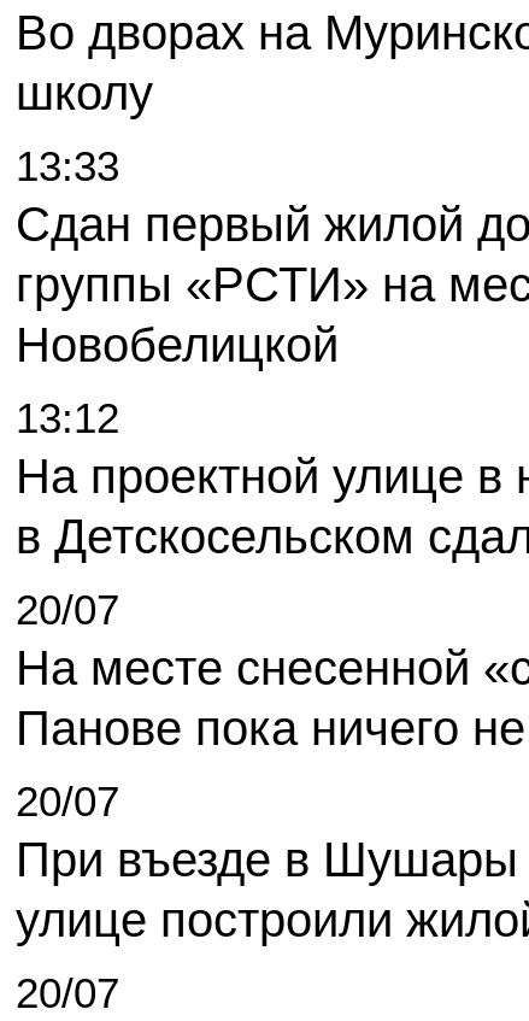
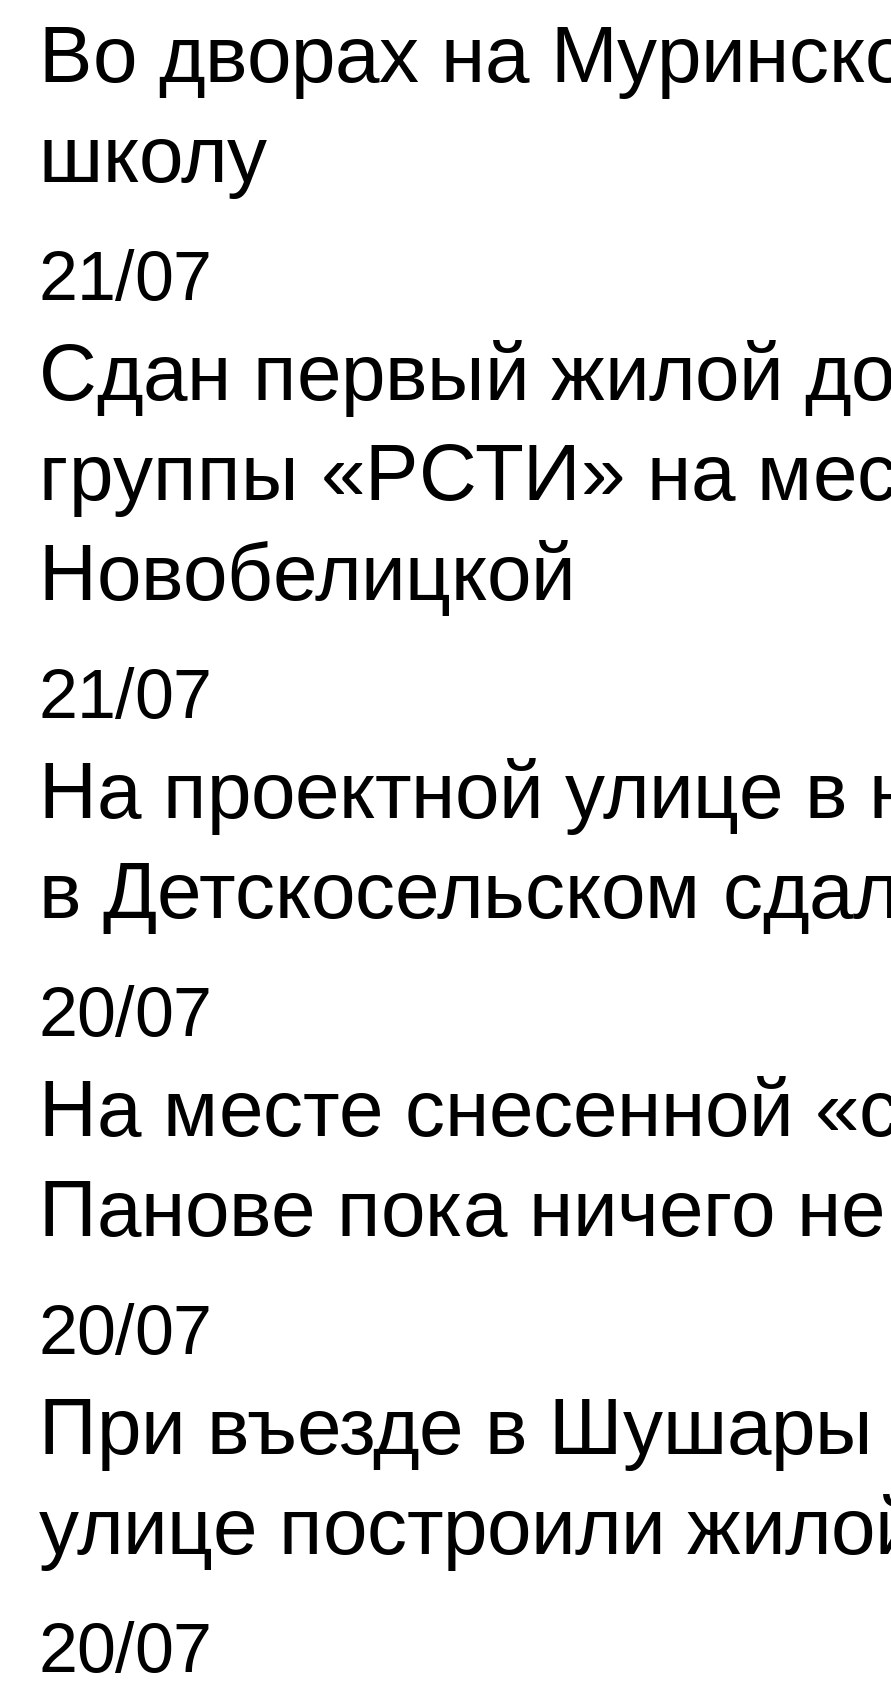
[16,142,119,189] 13:33 -> [39,236,211,314] 21/07
[16,394,119,441] 13:12 -> [39,654,211,732] 21/07

